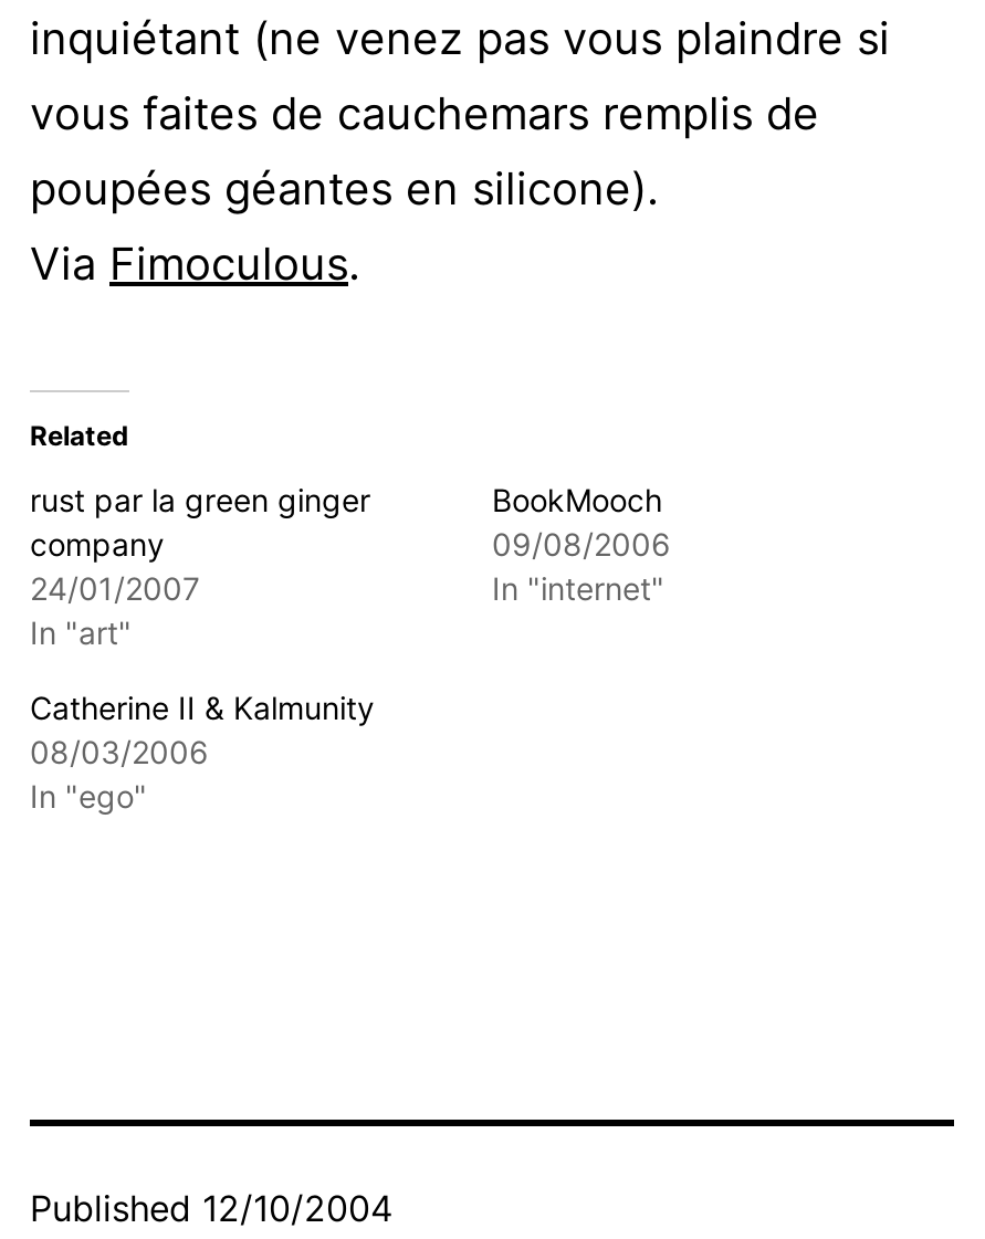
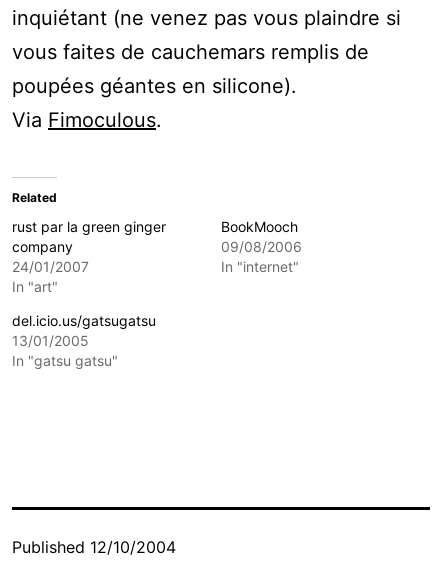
[30,687,375,813] Catherine II & Kalmunity | 08/03/2006 | In "ego" -> [12,311,156,368] del.icio.us/gatsugatsu | 13/01/2005 | In "gatsu gatsu"

